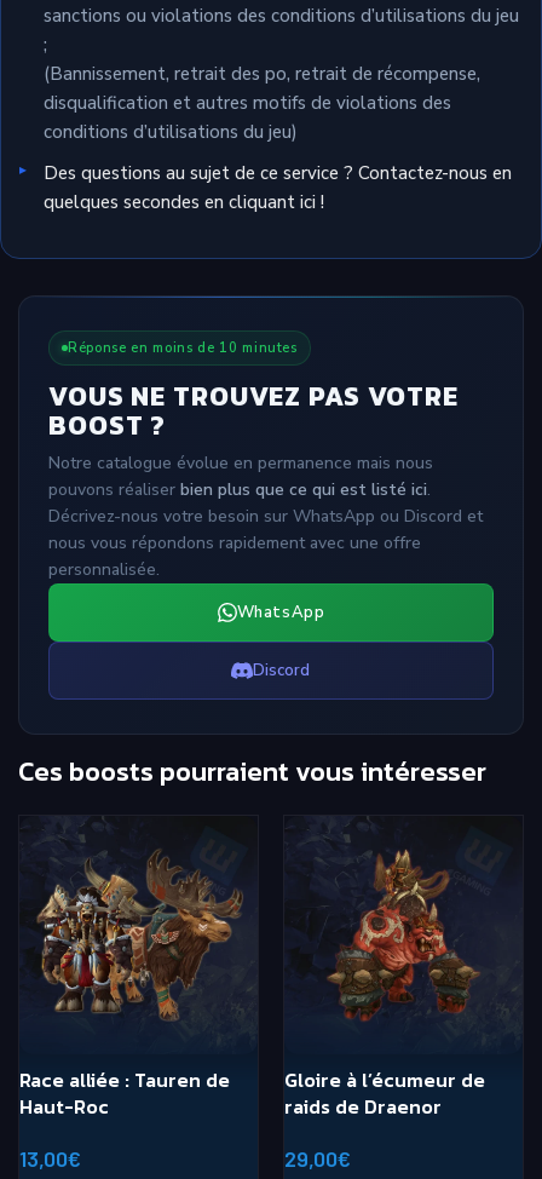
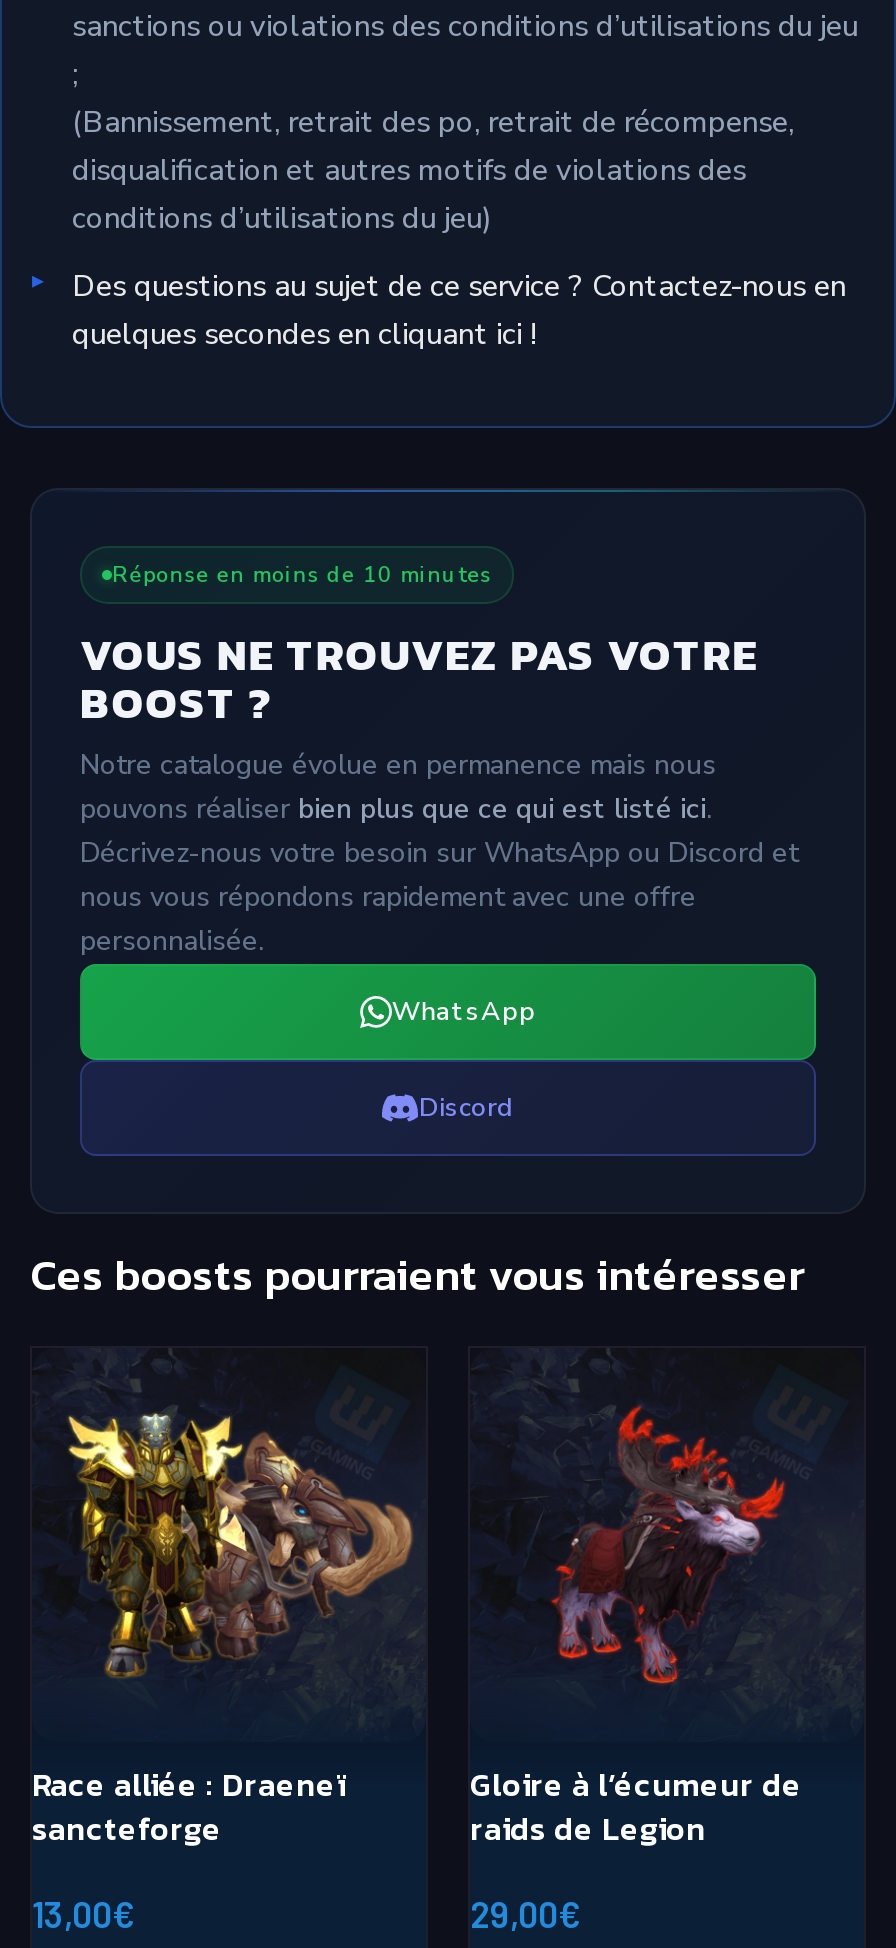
[19,849,249,1121] [image] | Race alliée : Tauren de | Haut-Roc -> [32,1406,414,1852] [image] | Race alliée : Draeneï | sancteforge
[327,849,480,1022] [image] -> [544,1406,790,1686] [image]
[284,1092,442,1121] raids de Draenor -> [470,1804,706,1852] raids de Legion

